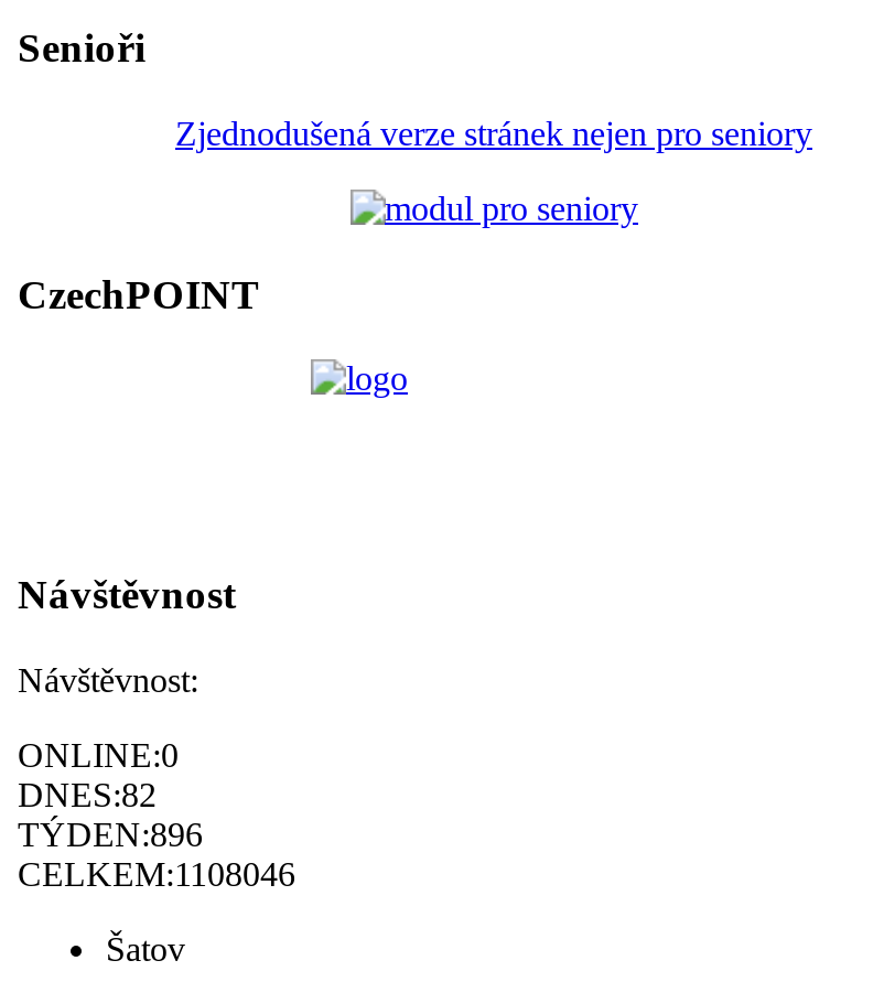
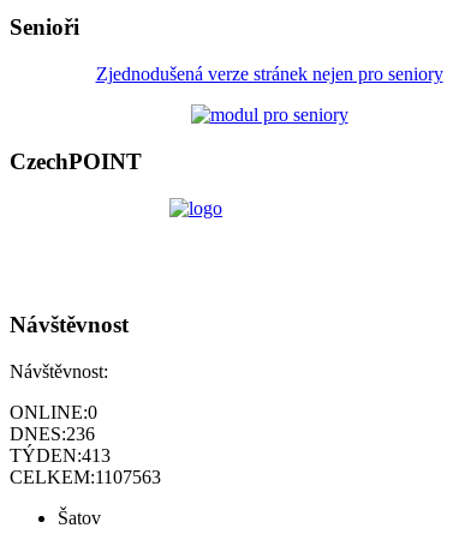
[18,776,157,814] DNES:82 -> [10,424,95,444] DNES:236
[18,816,203,853] TÝDEN:896 -> [10,445,111,466] TÝDEN:413
[18,855,295,893] CELKEM:1108046 -> [10,467,161,487] CELKEM:1107563

